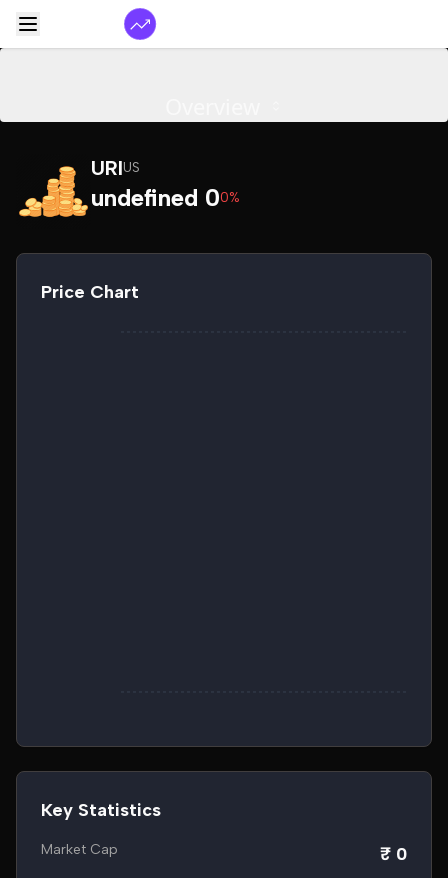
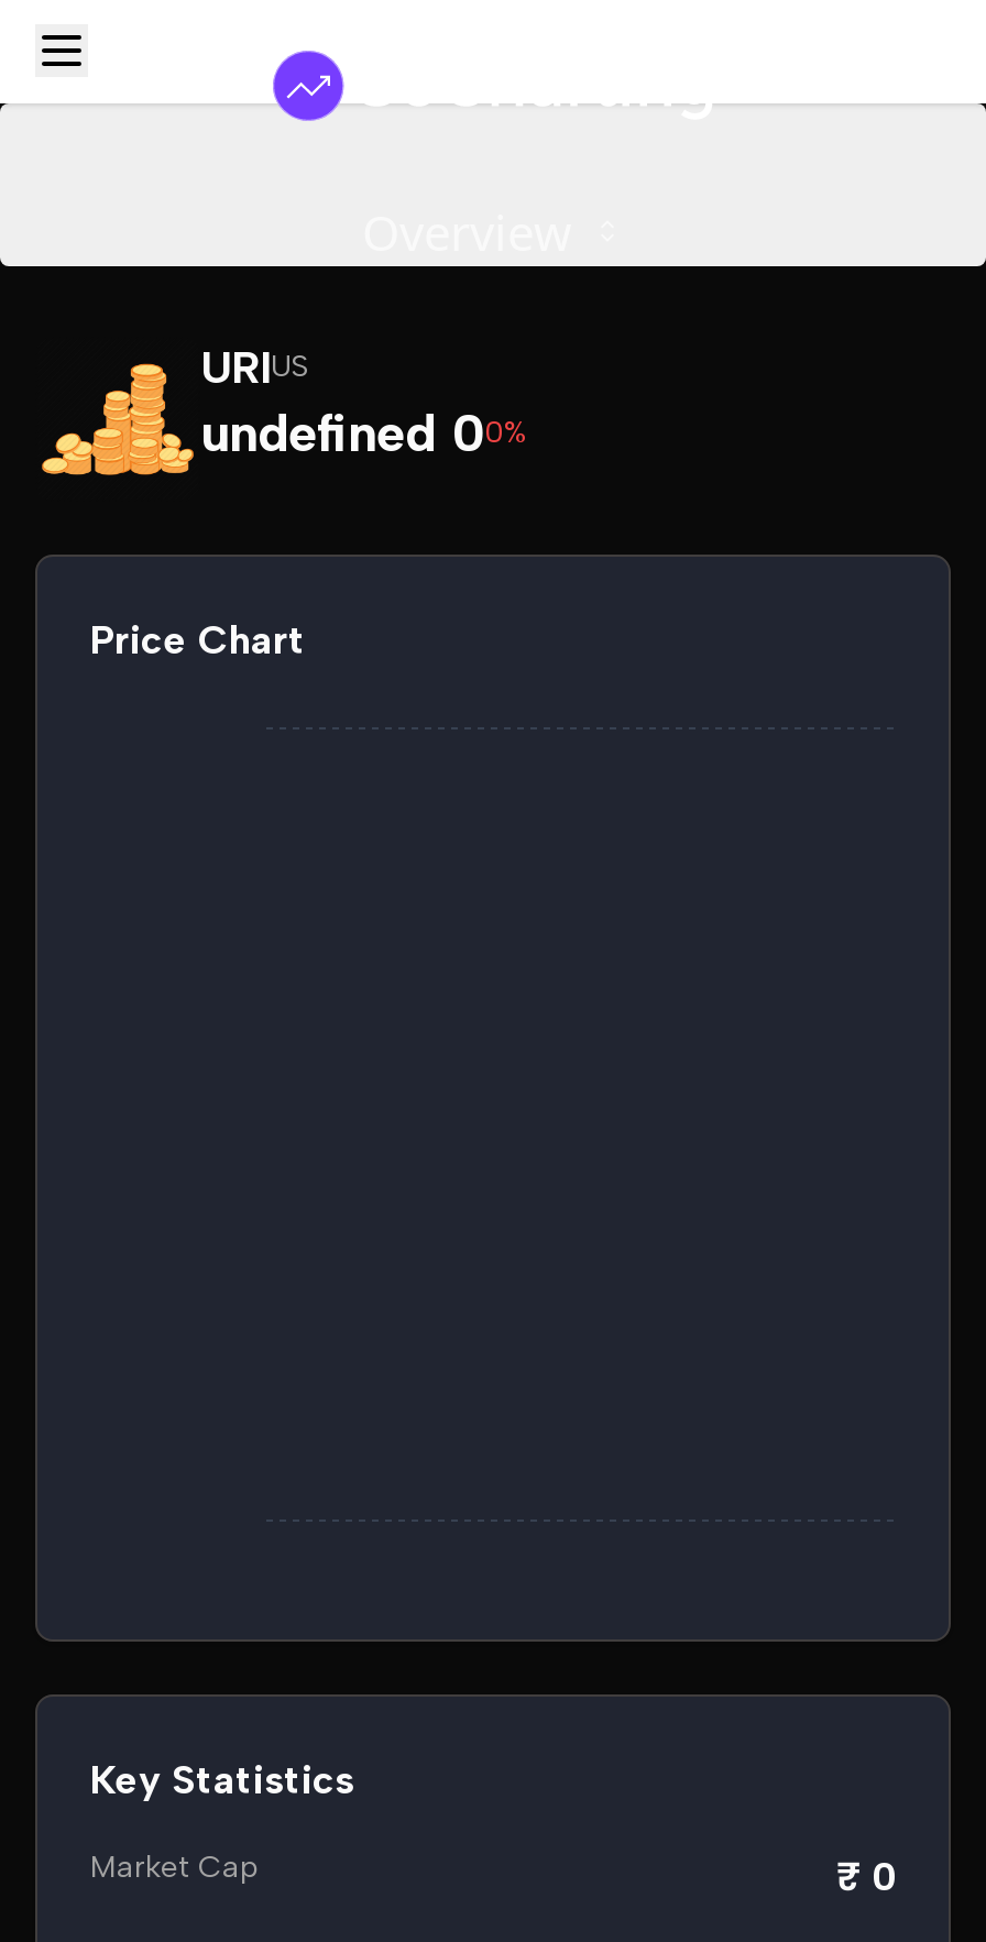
[123,7,157,56] [image] -> [271,15,346,123] [image]

